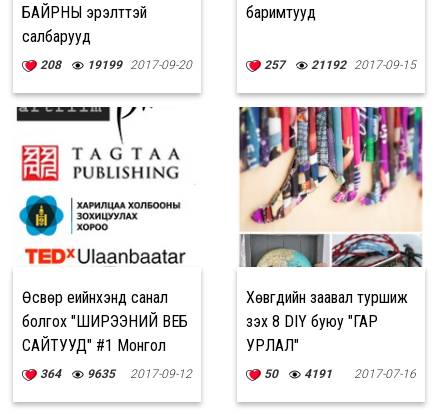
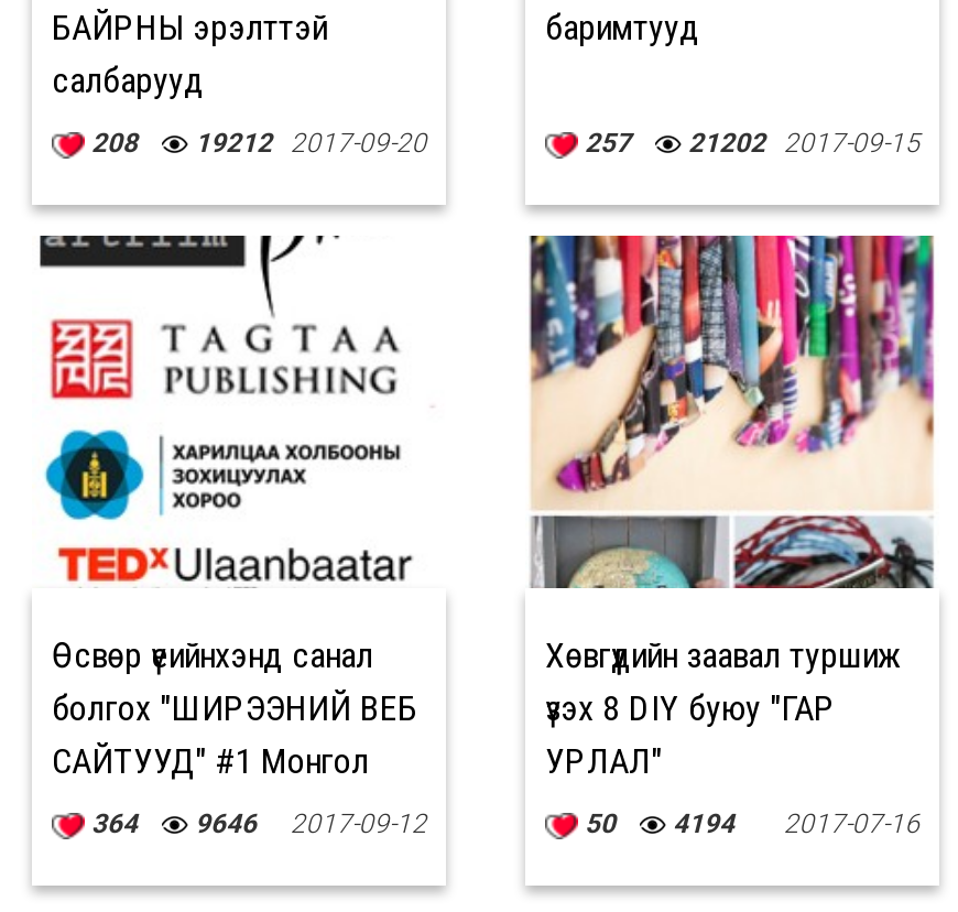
[40,58,192,72] 208 19199 2017-09-20 -> [91,128,427,159] 208 19212 2017-09-20
[264,58,416,72] 257 21192 2017-09-15 -> [585,128,920,159] 257 21202 2017-09-15
[40,367,192,381] 364 9635 2017-09-12 -> [91,808,427,839] 364 9646 2017-09-12
[264,367,416,381] 50 4191 2017-07-16 -> [585,808,920,839] 50 4194 2017-07-16

